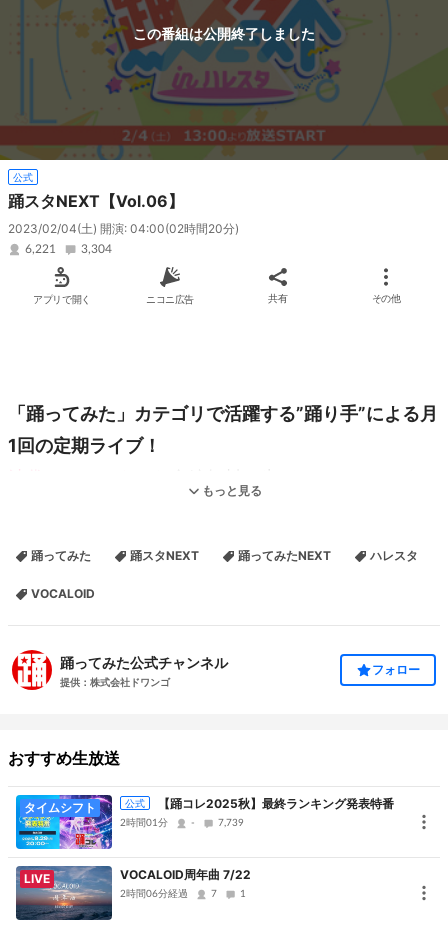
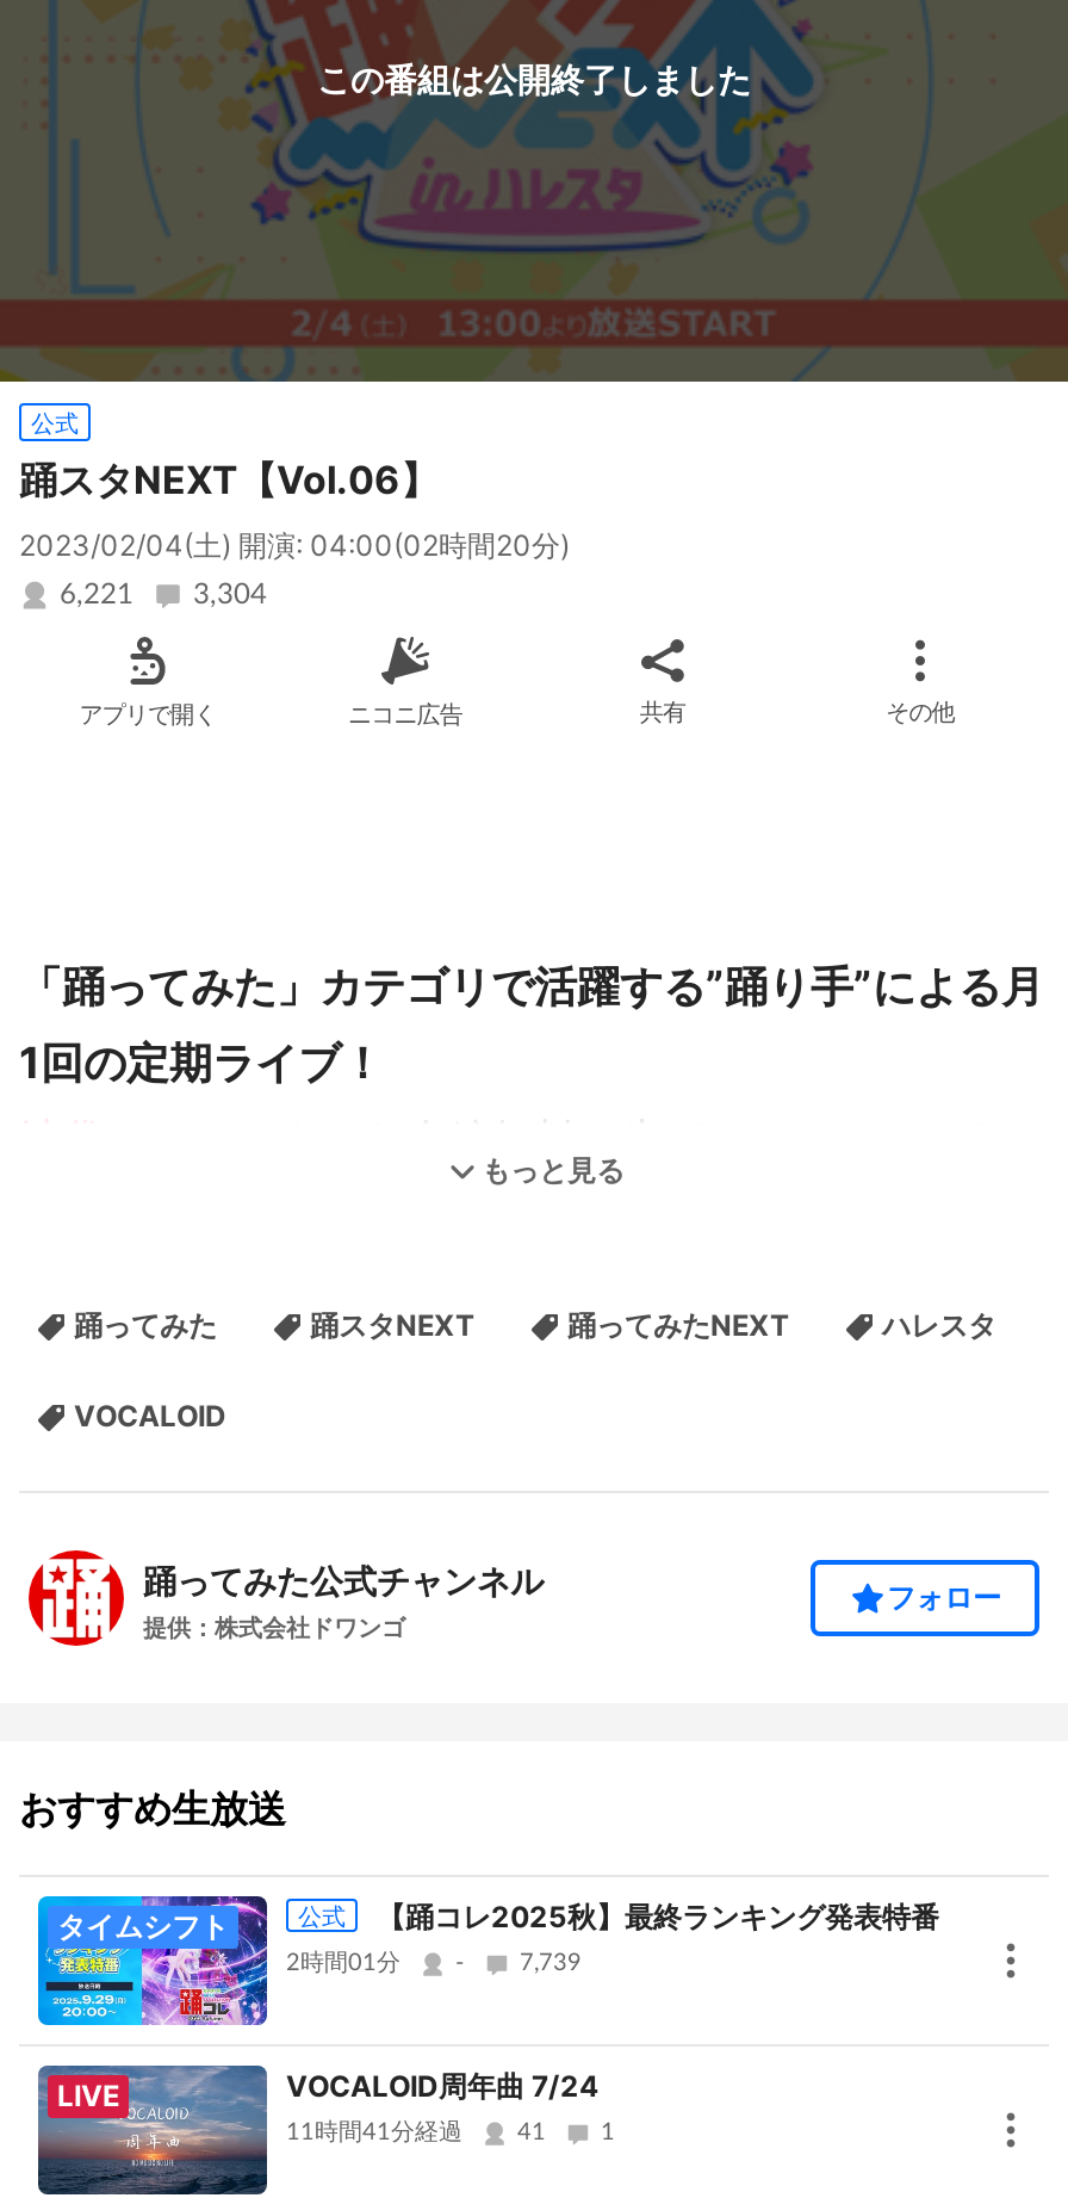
[120,867,251,882] VOCALOID周年曲 7/22 -> [286,2067,598,2103] VOCALOID周年曲 7/24
[120,889,188,899] 2時間06分経過 -> [286,2120,462,2144] 11時間41分経過
[211,889,217,899] 7 -> [517,2121,546,2145] 41

